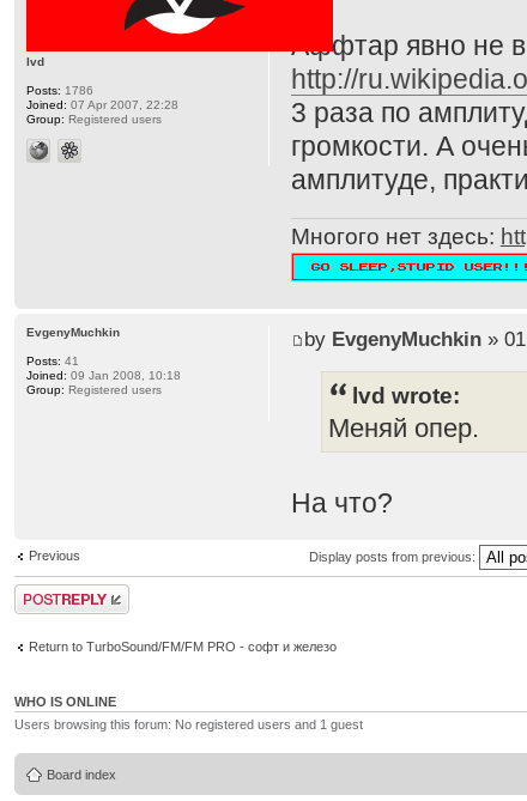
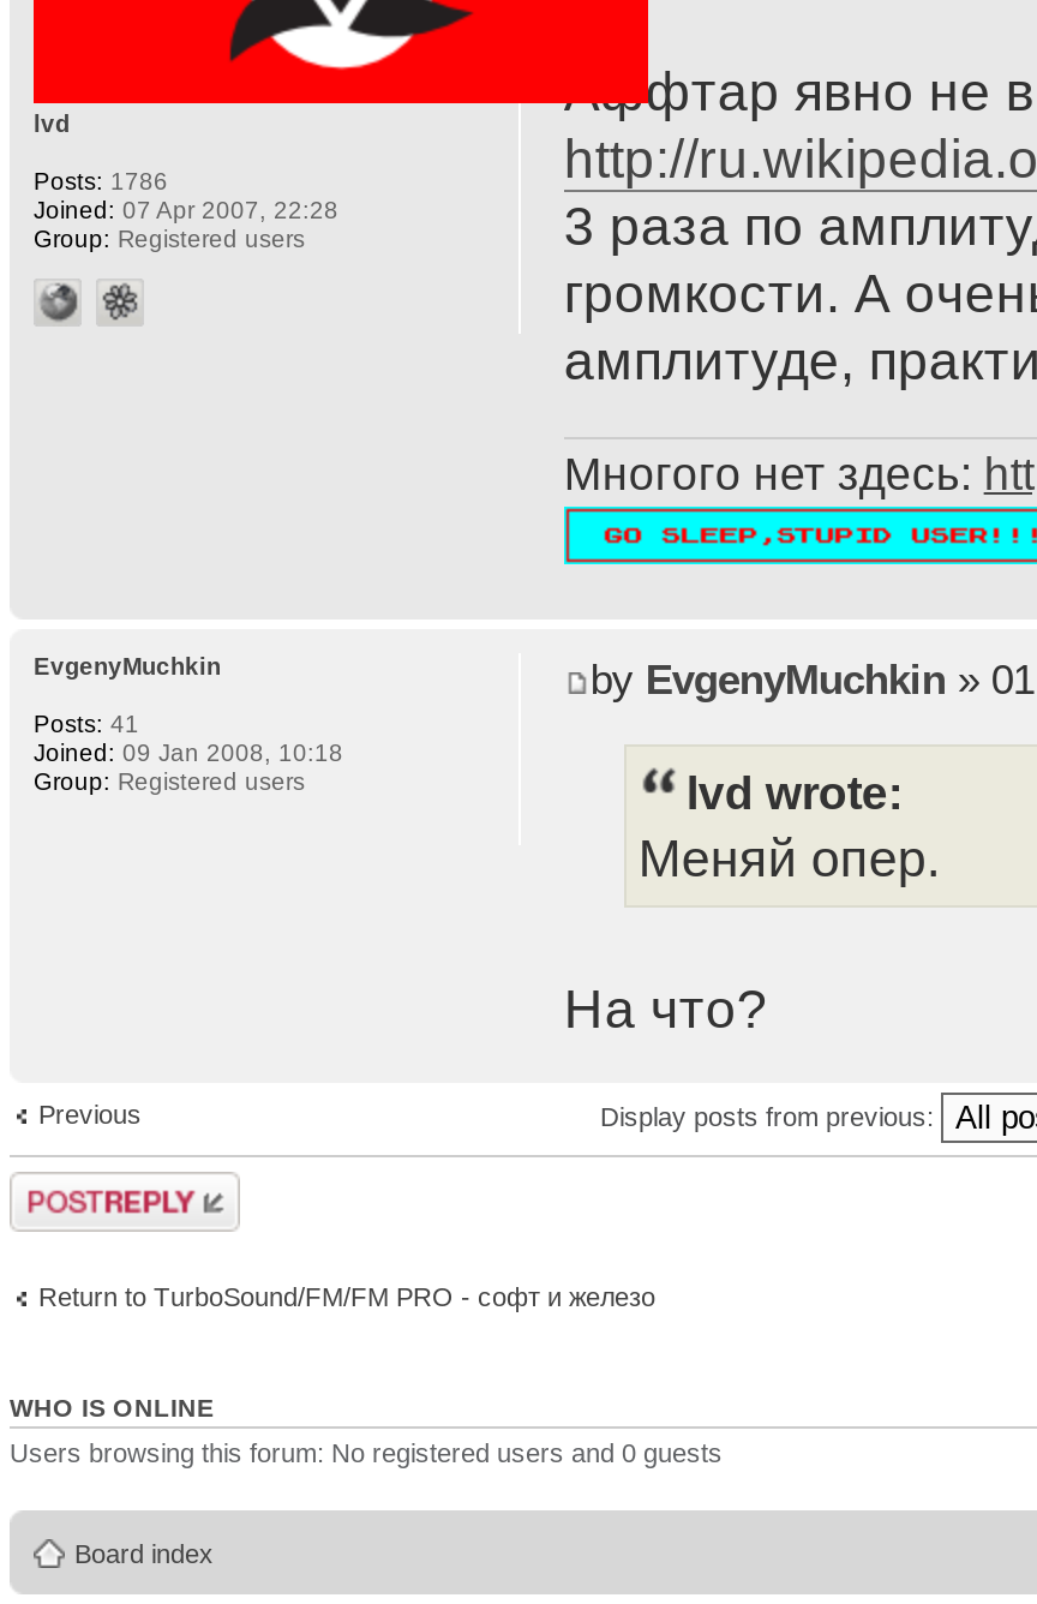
[14,718,363,732] Users browsing this forum: No registered users and 1 guest -> [10,1439,723,1468] Users browsing this forum: No registered users and 0 guests

